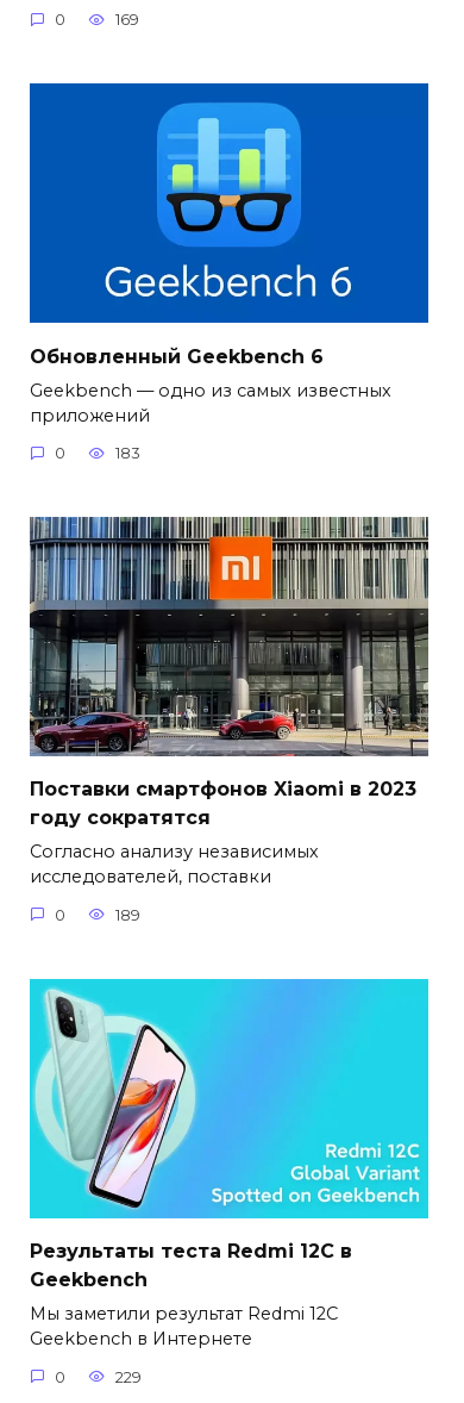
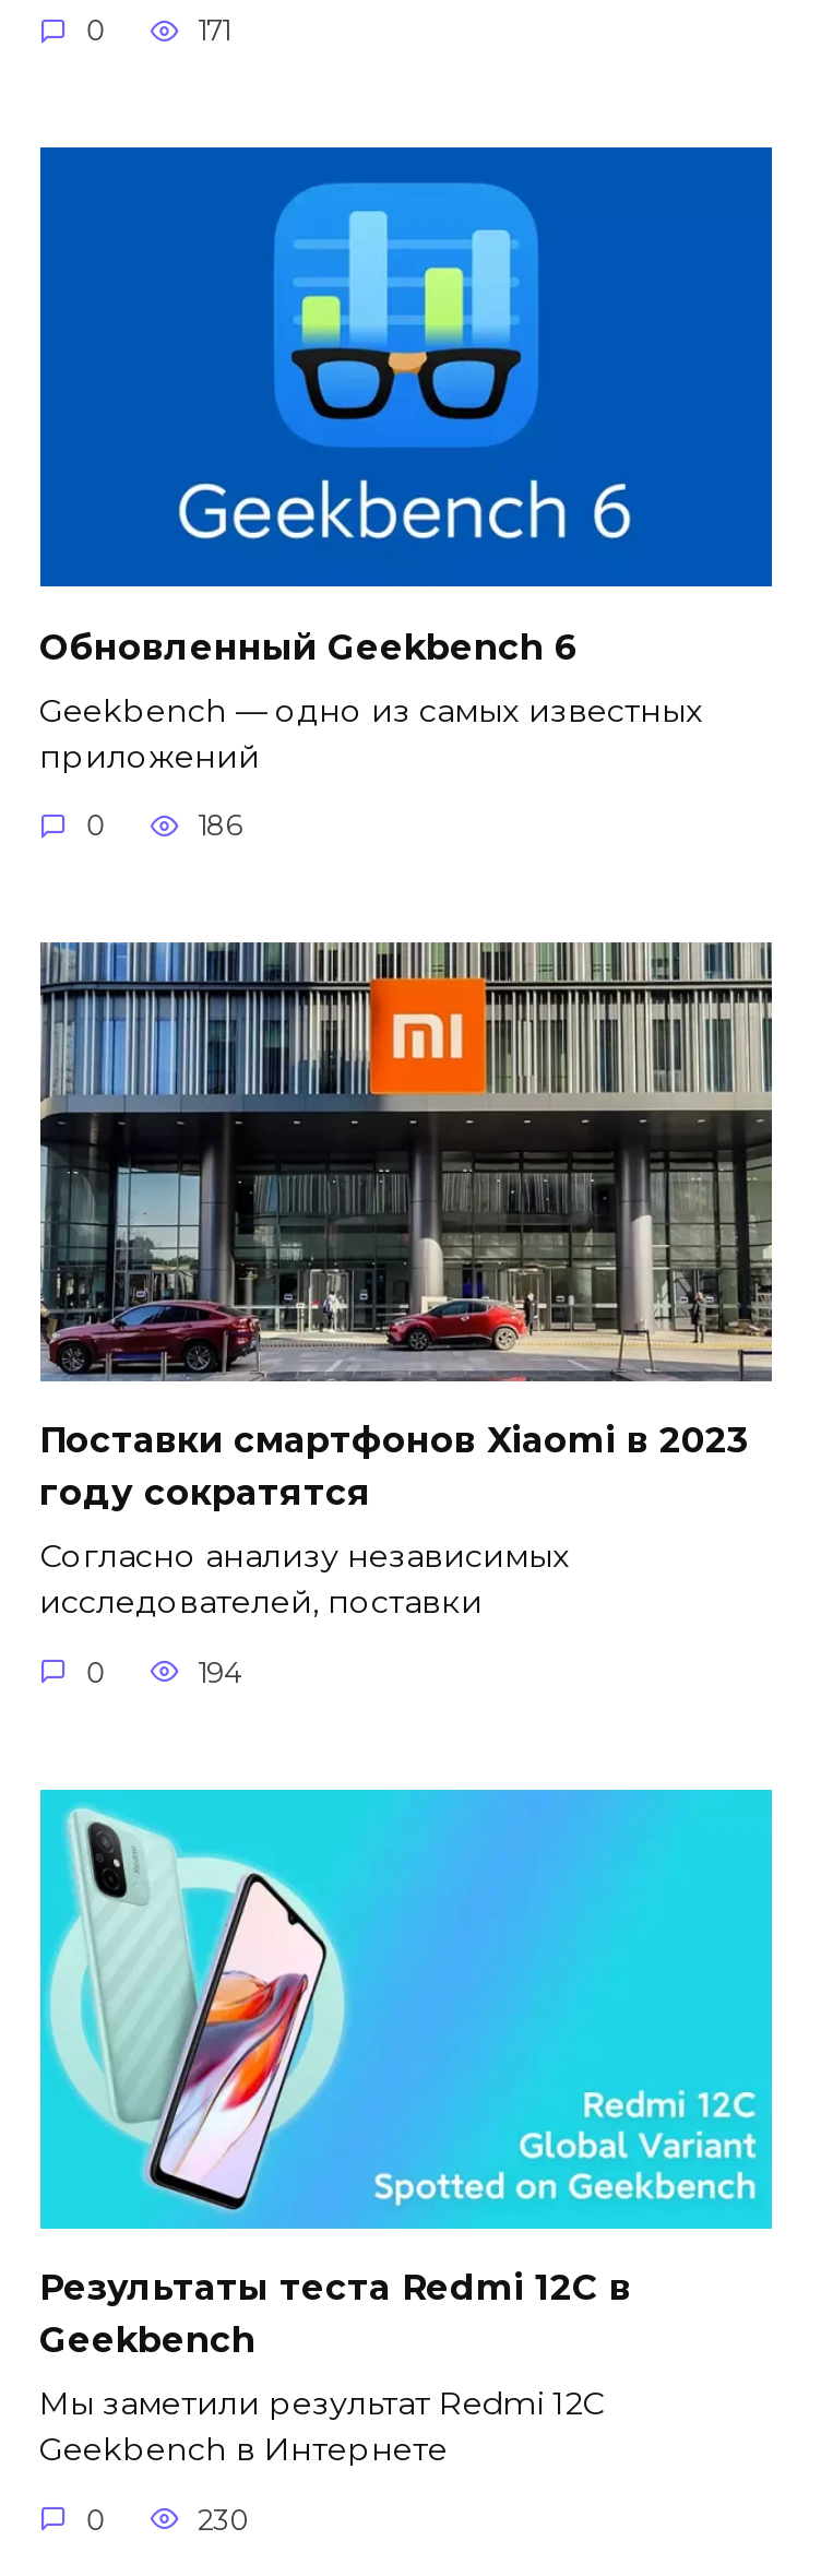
[115,11,139,29] 169 -> [198,15,230,48] 171
[115,444,140,462] 183 -> [198,809,243,842] 186
[115,906,140,924] 189 -> [198,1656,241,1689] 194
[115,1368,142,1386] 229 -> [198,2503,250,2536] 230

